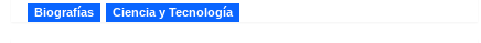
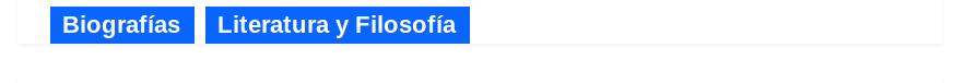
[112,5,232,18] Ciencia y Tecnología -> [217,10,456,36] Literatura y Filosofía

